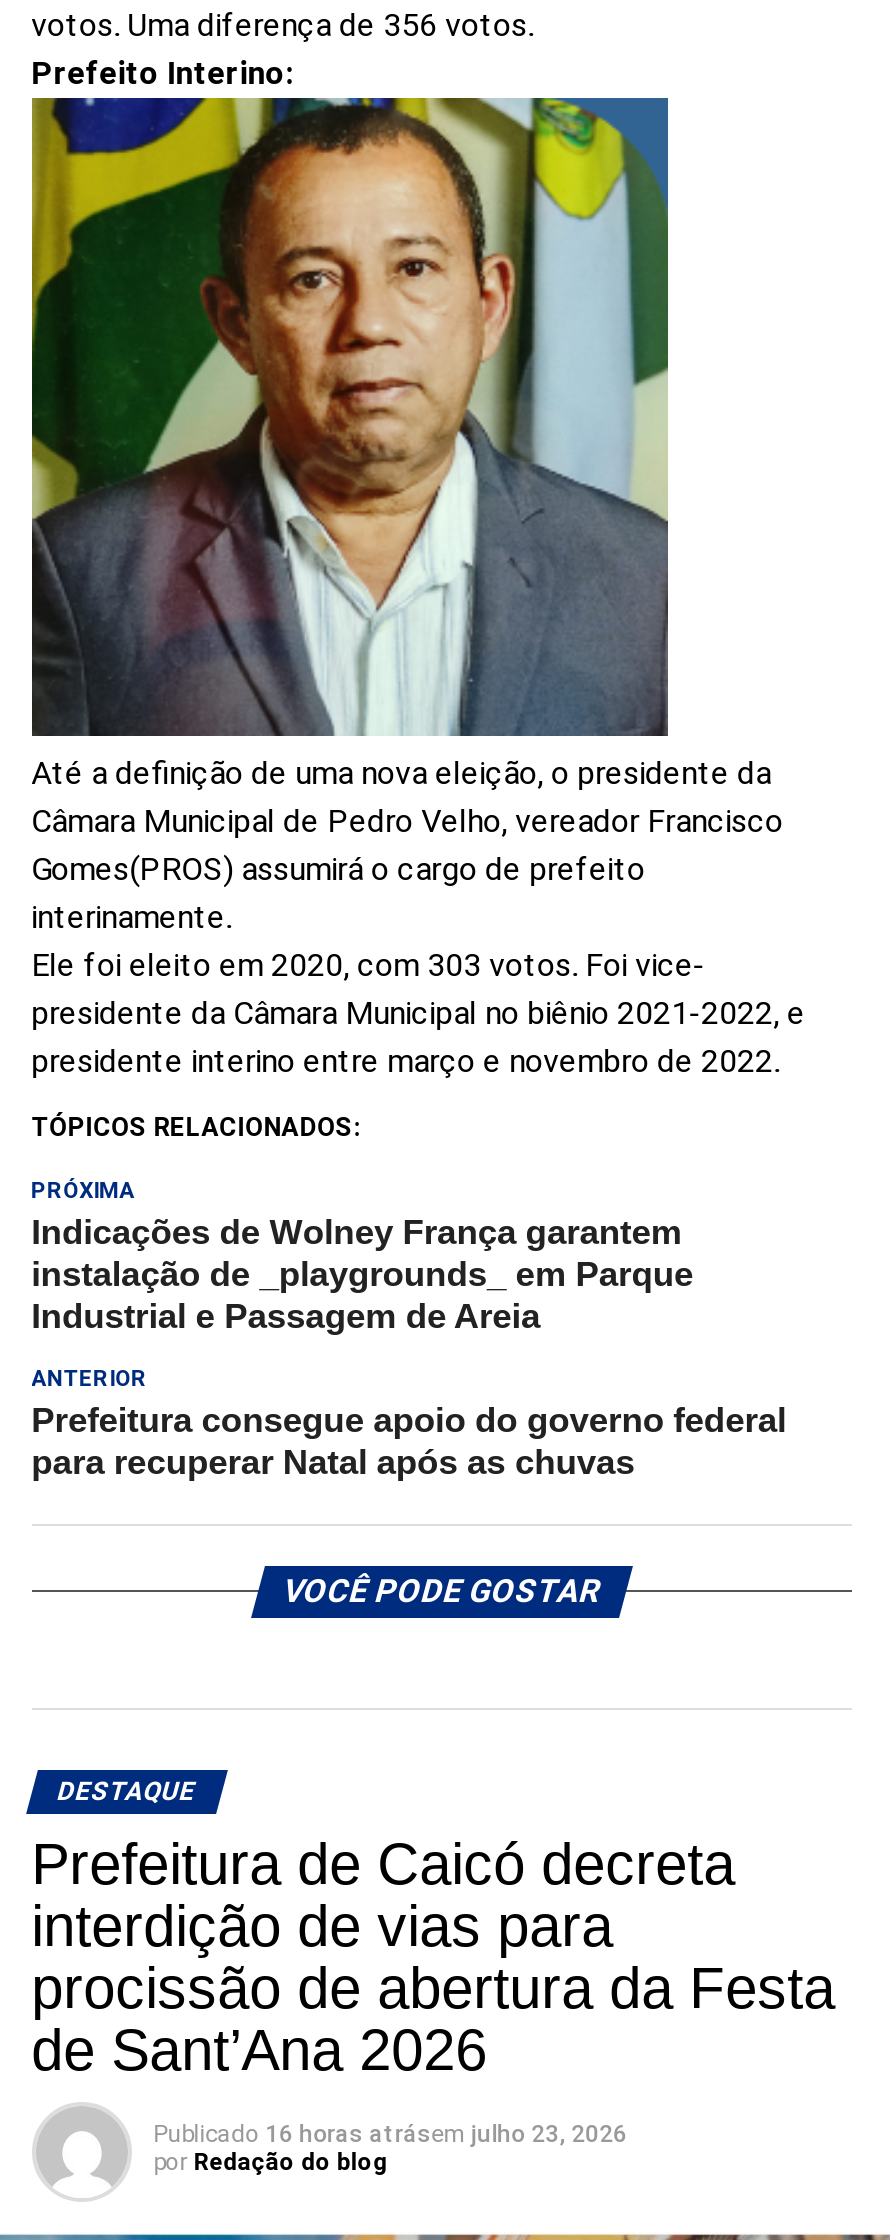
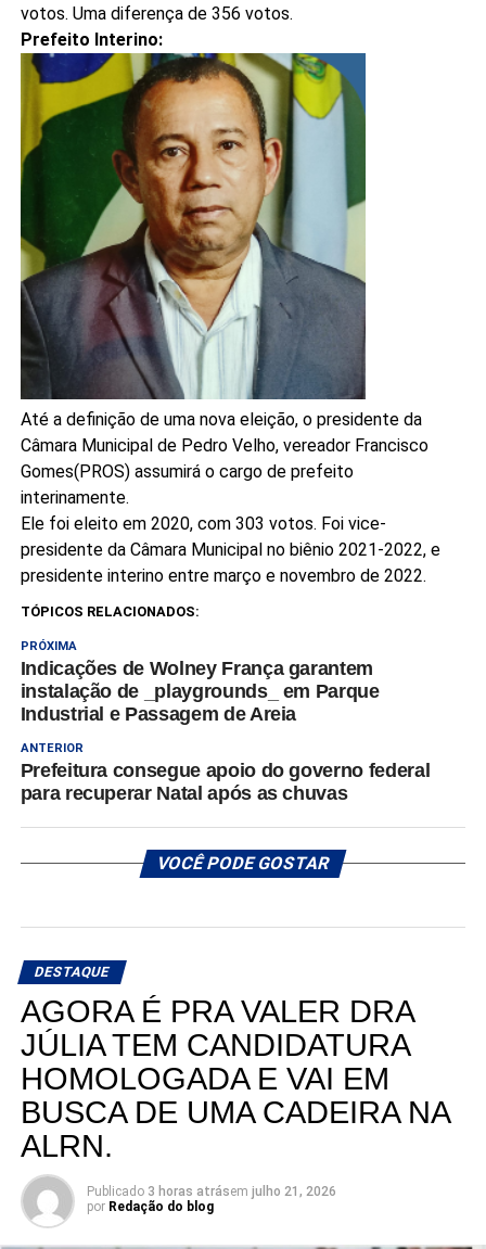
[31,1833,835,2083] Prefeitura de Caicó decreta | interdição de vias para | procissão de abertura da Festa | de Sant’Ana 2026 -> [20,995,449,1164] AGORA É PRA VALER DRA | JÚLIA TEM CANDIDATURA | HOMOLOGADA E VAI EM | BUSCA DE UMA CADEIRA NA | ALRN.
[153,2121,627,2149] Publicado 16 horas atrásem julho 23, 2026 -> [86,1184,336,1200] Publicado 3 horas atrásem julho 21, 2026

